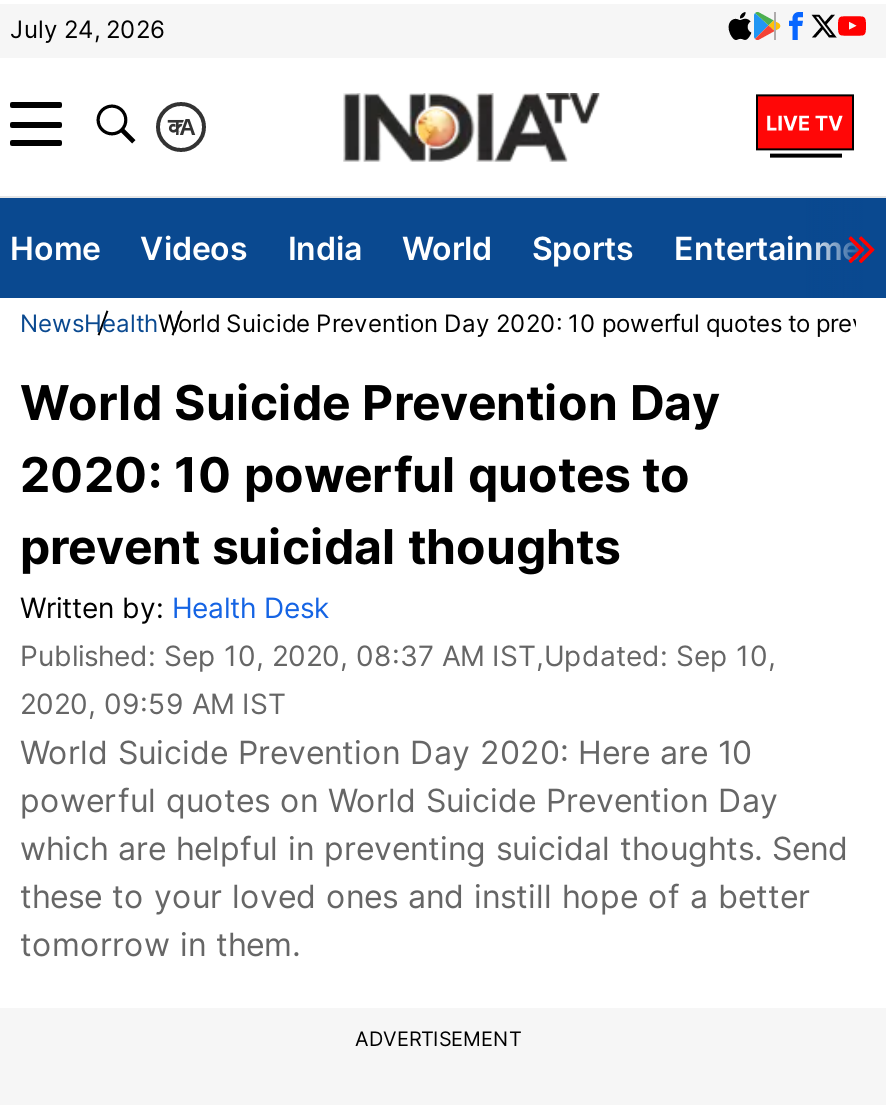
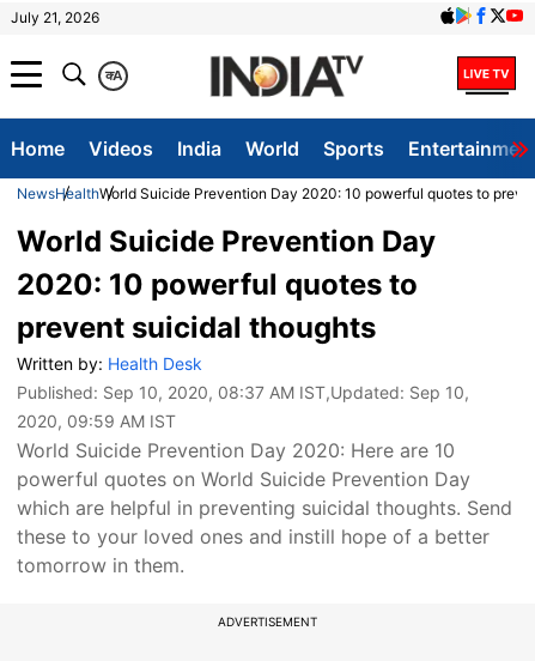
[10,14,164,44] July 24, 2026 -> [11,8,99,26] July 21, 2026

